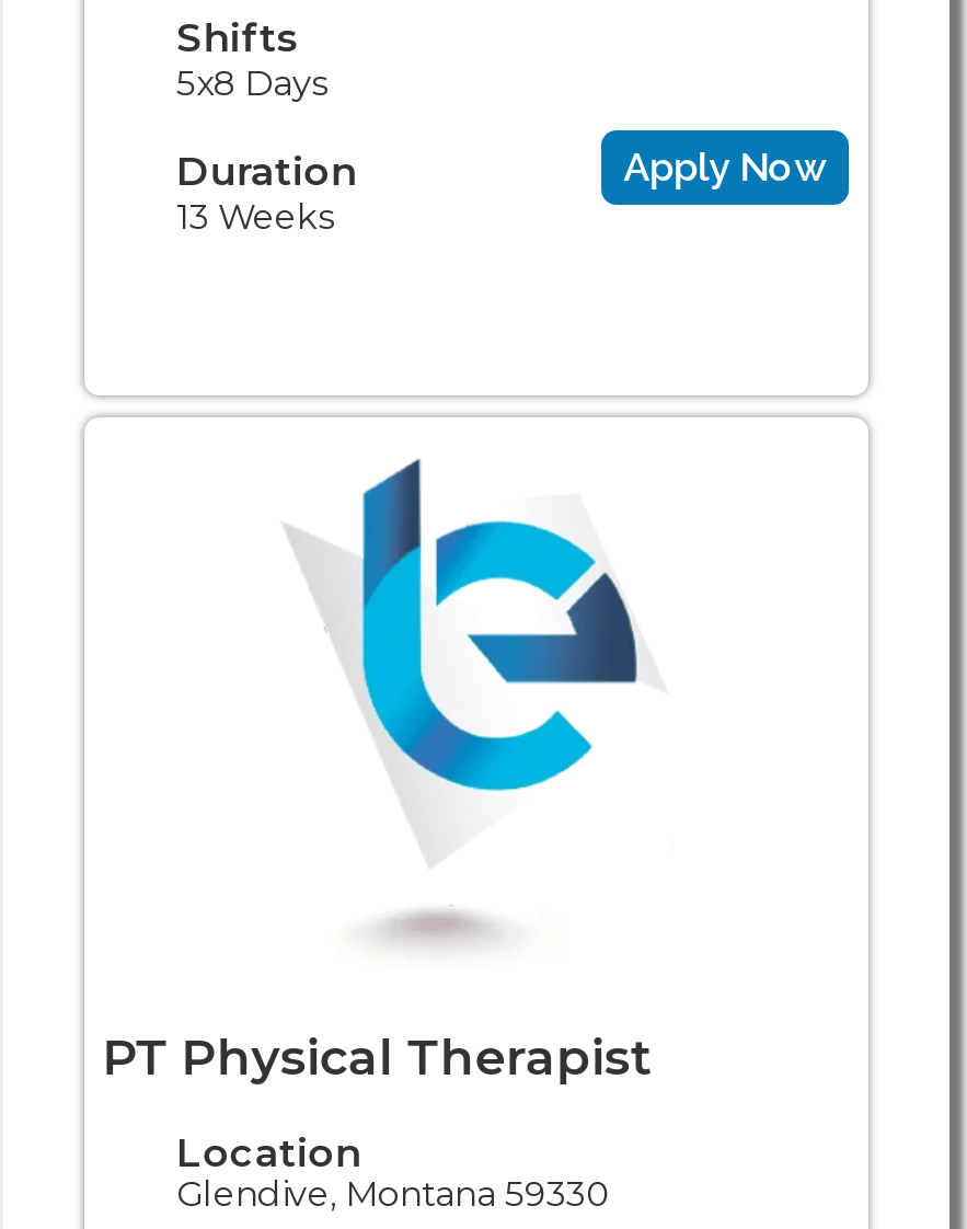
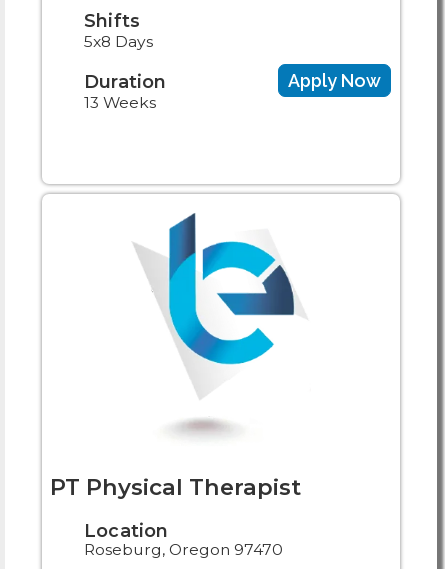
[176,1173,610,1215] Glendive, Montana 59330 -> [84,540,283,559] Roseburg, Oregon 97470

